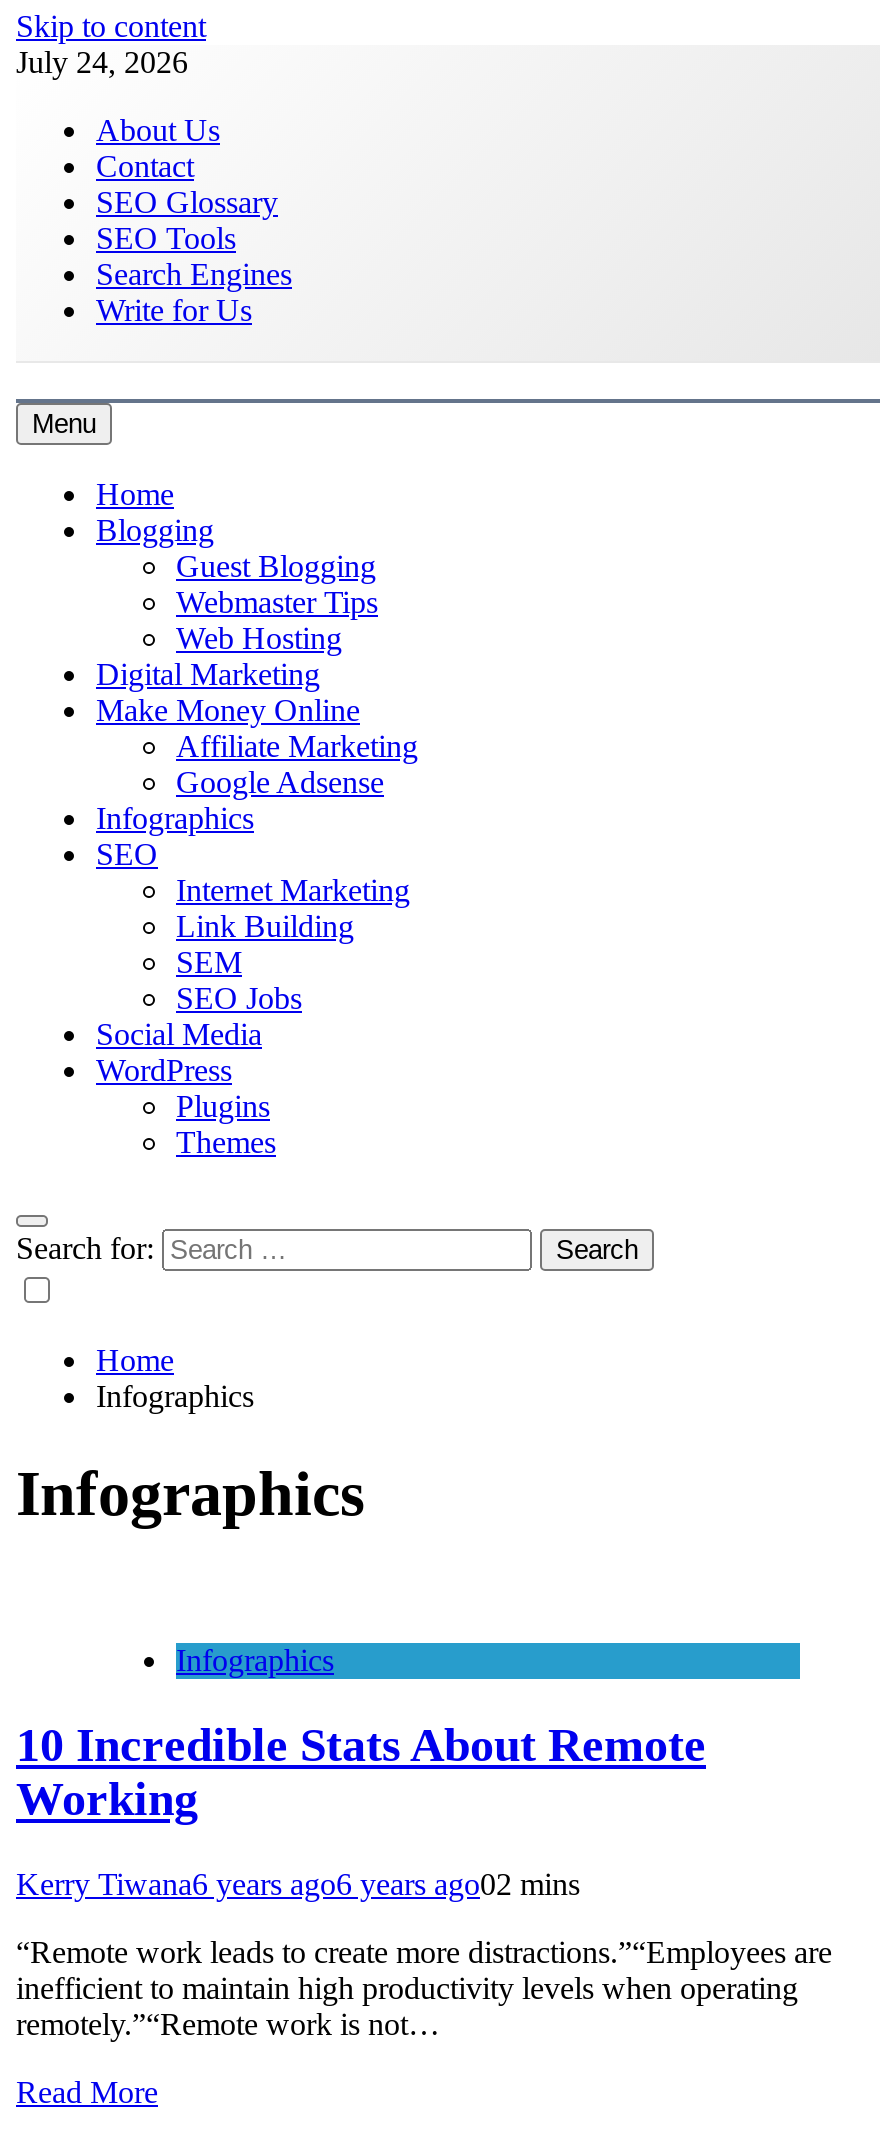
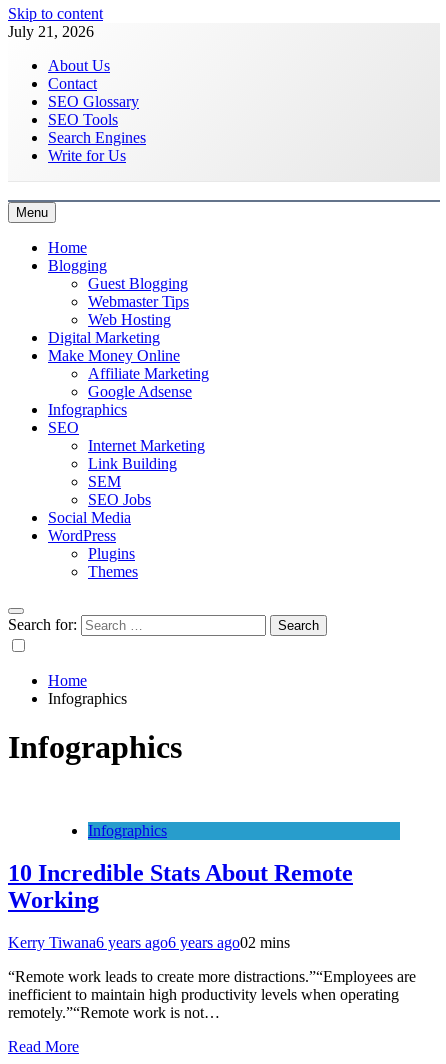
[16,45,188,79] July 24, 2026 -> [8,23,94,40] July 21, 2026

